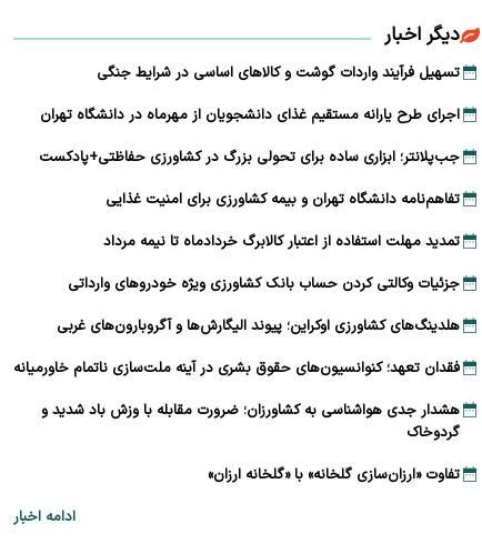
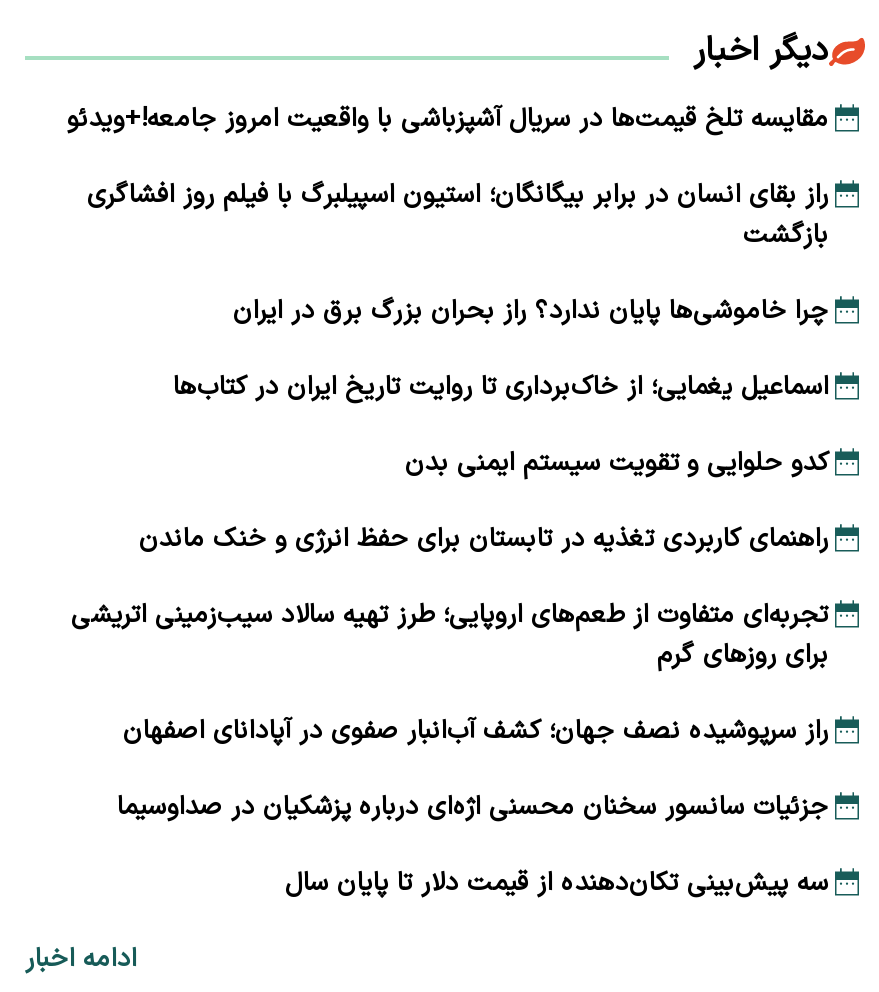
[97,63,460,85] تسهیل فرآیند واردات گوشت و کالاهای اساسی در شرایط جنگی -> [67,101,829,141] مقایسه تلخ قیمت‌ها در سریال آشپزباشی با واقعیت امروز جامعه!+ویدئو
[40,105,460,127] اجرای طرح یارانه مستقیم غذای دانشجویان از مهرماه در دانشگاه تهران -> [87,177,829,257] راز بقای انسان در برابر بیگانگان؛ استیون اسپیلبرگ با فیلم روز افشاگری | بازگشت
[39,147,460,169] جب‌‌پلانتر؛ ابزاری ساده برای تحولی بزرگ در کشاورزی حفاظتی+پادکست -> [233,293,829,333] چرا خاموشی‌ها پایان ندارد؟ راز بحران بزرگ برق در ایران
[106,189,460,211] تفاهم‌نامه دانشگاه تهران و بیمه کشاورزی برای امنیت غذایی -> [173,369,829,409] اسماعیل یغمایی؛ از خاک‌برداری تا روایت تاریخ ایران در کتاب‌ها
[103,231,460,254] تمدید مهلت استفاده از اعتبار کالابرگ خردادماه تا نیمه مرداد -> [405,445,829,485] کدو حلوایی و تقویت سیستم ایمنی بدن
[68,274,460,296] جزئیات وکالتی کردن حساب بانک کشاورزی ویژه خودروهای وارداتی -> [139,521,829,561] راهنمای کاربردی تغذیه در تابستان برای حفظ انرژی و خنک ماندن
[57,316,460,338] هلدینگ‌های کشاورزی اوکراین؛ پیوند الیگارش‌ها و آگروبارون‌های غربی -> [71,597,829,677] تجربه‌ای متفاوت از طعم‌های اروپایی؛ طرز تهیه سالاد سیب‌زمینی اتریشی | برای روزهای گرم
[13,358,460,380] فقدان تعهد؛ کنوانسیون‌های حقوق بشری در آینه ملت‌سازی ناتمام خاورمیانه -> [123,713,829,753] راز سرپوشیده نصف جهان؛ کشف آب‌انبار صفوی در آپادانای اصفهان
[41,400,460,445] هشدار جدی هواشناسی به کشاورزان؛ ضرورت مقابله با وزش باد شدید و | گردوخاک -> [117,789,829,829] جزئیات سانسور سخنان محسنی اژه‌ای درباره پزشکیان در صداوسیما
[208,465,460,487] تفاوت «ارزان‌سازی گلخانه» با «گلخانه ارزان» -> [285,865,829,905] سه پیش‌بینی تکان‌دهنده از قیمت دلار تا پایان سال

